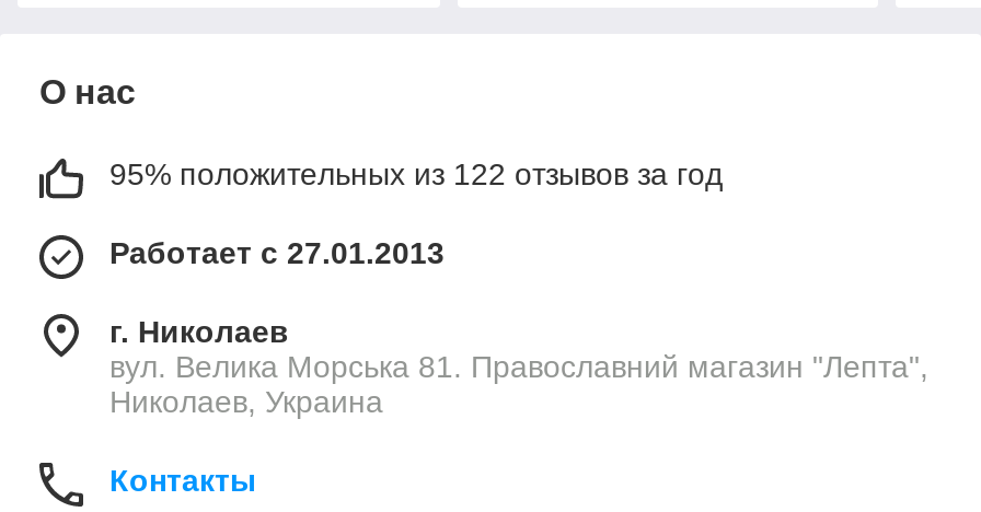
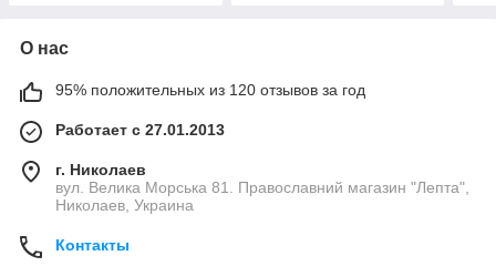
[109,157,723,192] 95% положительных из 122 отзывов за год -> [55,81,365,99] 95% положительных из 120 отзывов за год

